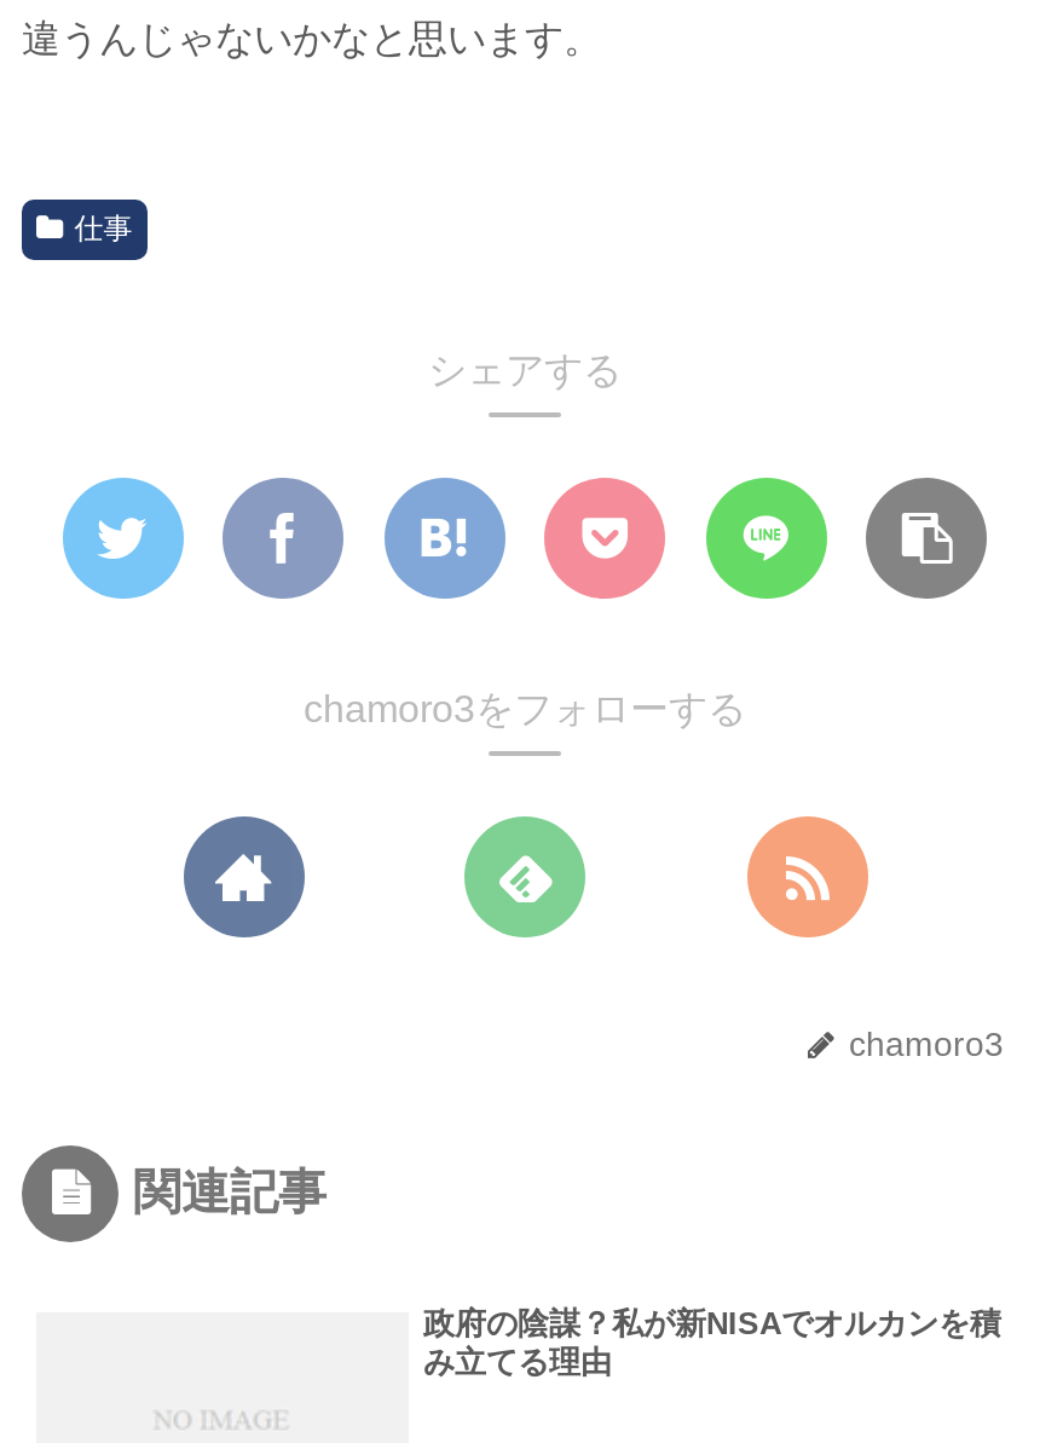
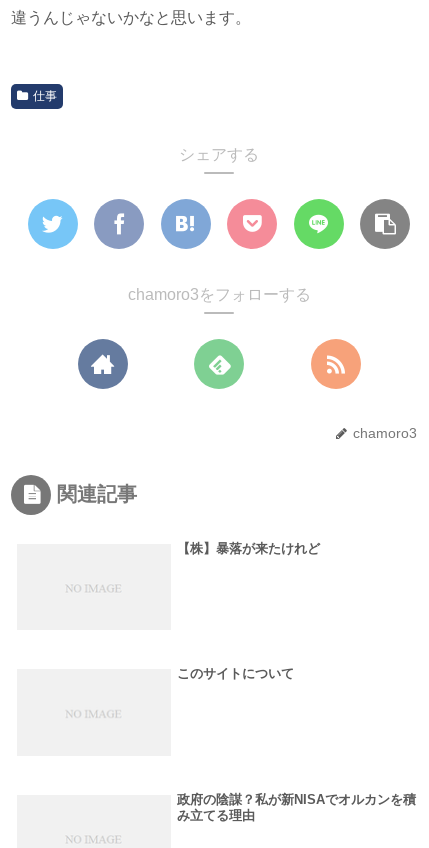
none -> [177,541,320,556] 【株】暴落が来たけれど
none -> [177,666,294,681] このサイトについて

